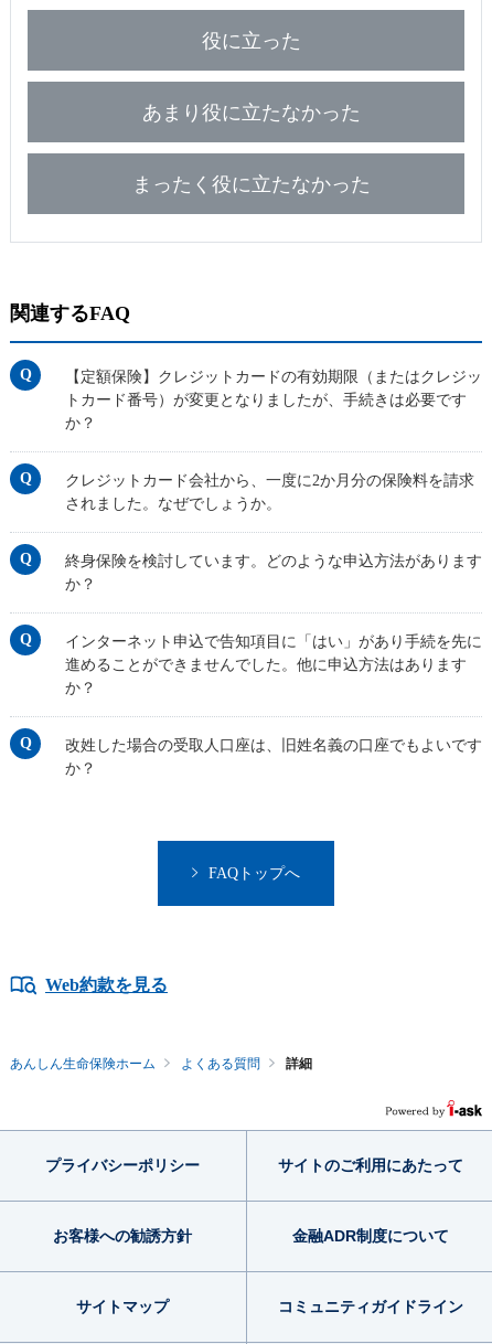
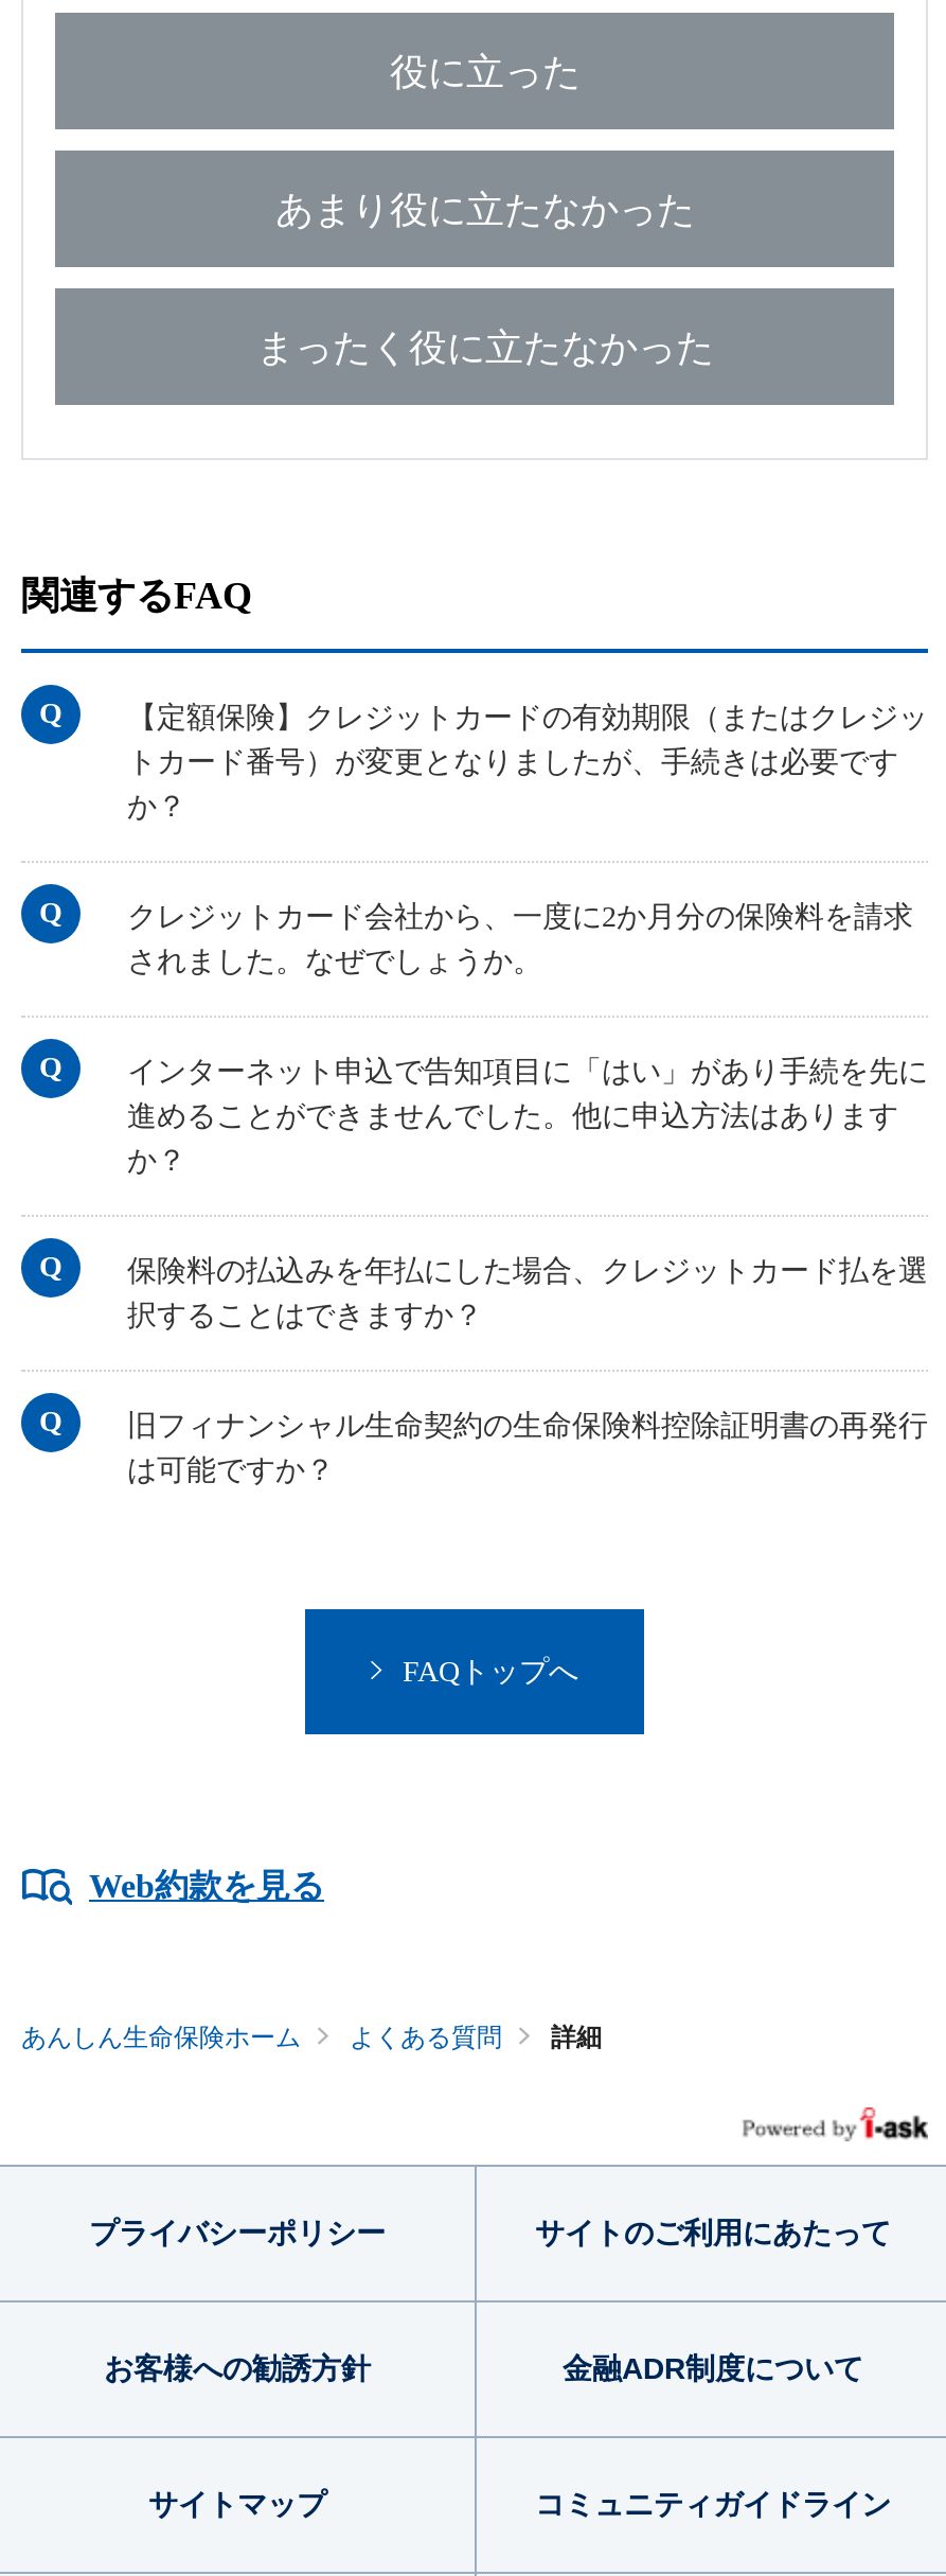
[65,553,482,593] 終身保険を検討しています。どのような申込方法があります | か？ -> none
moved [65,633,482,696] -> [127,1056,928,1177]: インターネット申込で告知項目に「はい」があり手続を先に | 進めることができませんでした。他に申込方法はあります | か？
[65,737,482,777] 改姓した場合の受取人口座は、旧姓名義の口座でもよいです | か？ -> [127,1255,928,1486] 保険料の払込みを年払にした場合、クレジットカード払を選 | 択することはできますか？ | 旧フィナンシャル生命契約の生命保険料控除証明書の再発行 | は可能ですか？

